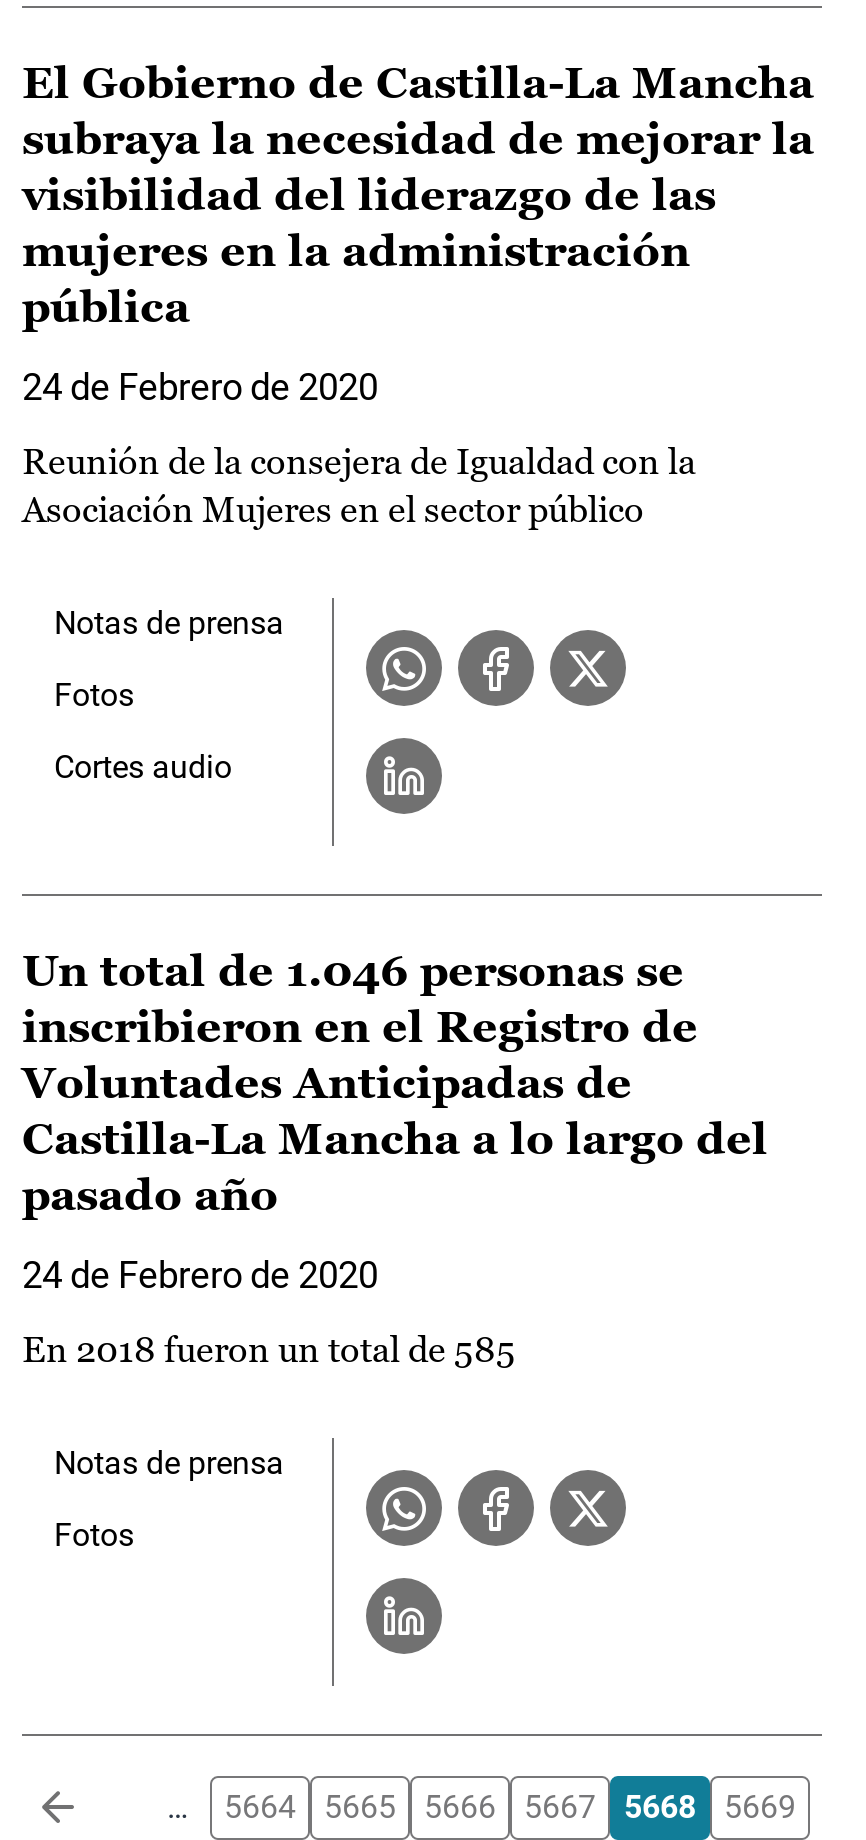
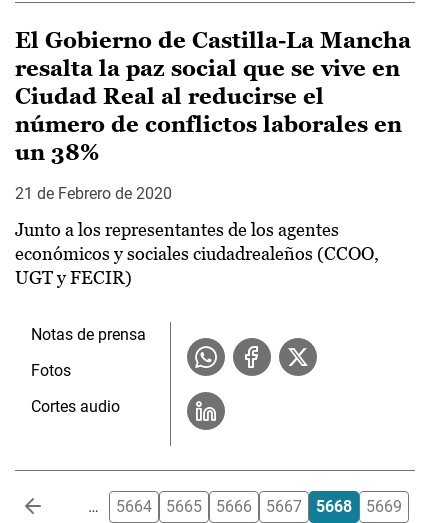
[22,114,814,332] subraya la necesidad de mejorar la | visibilidad del liderazgo de las | mujeres en la administración | pública -> [15,56,402,165] resalta la paz social que se vive en | Ciudad Real al reducirse el | número de conflictos laborales en | un 38%
[22,366,378,408] 24 de Febrero de 2020 -> [15,184,172,203] 21 de Febrero de 2020
[22,440,696,530] Reunión de la consejera de Igualdad con la | Asociación Mujeres en el sector público -> [15,219,379,288] Junto a los representantes de los agentes | económicos y sociales ciudadrealeños (CCOO, | UGT y FECIR)
moved [54,604,284,786] -> [31,325,146,416]: Notas de prensa | Fotos | Cortes audio
[22,946,768,1554] Un total de 1.046 personas se | inscribieron en el Registro de | Voluntades Anticipadas de | Castilla-La Mancha a lo largo del | pasado año | 24 de Febrero de 2020 | En 2018 fueron un total de 585 | Notas de prensa | Fotos -> none

